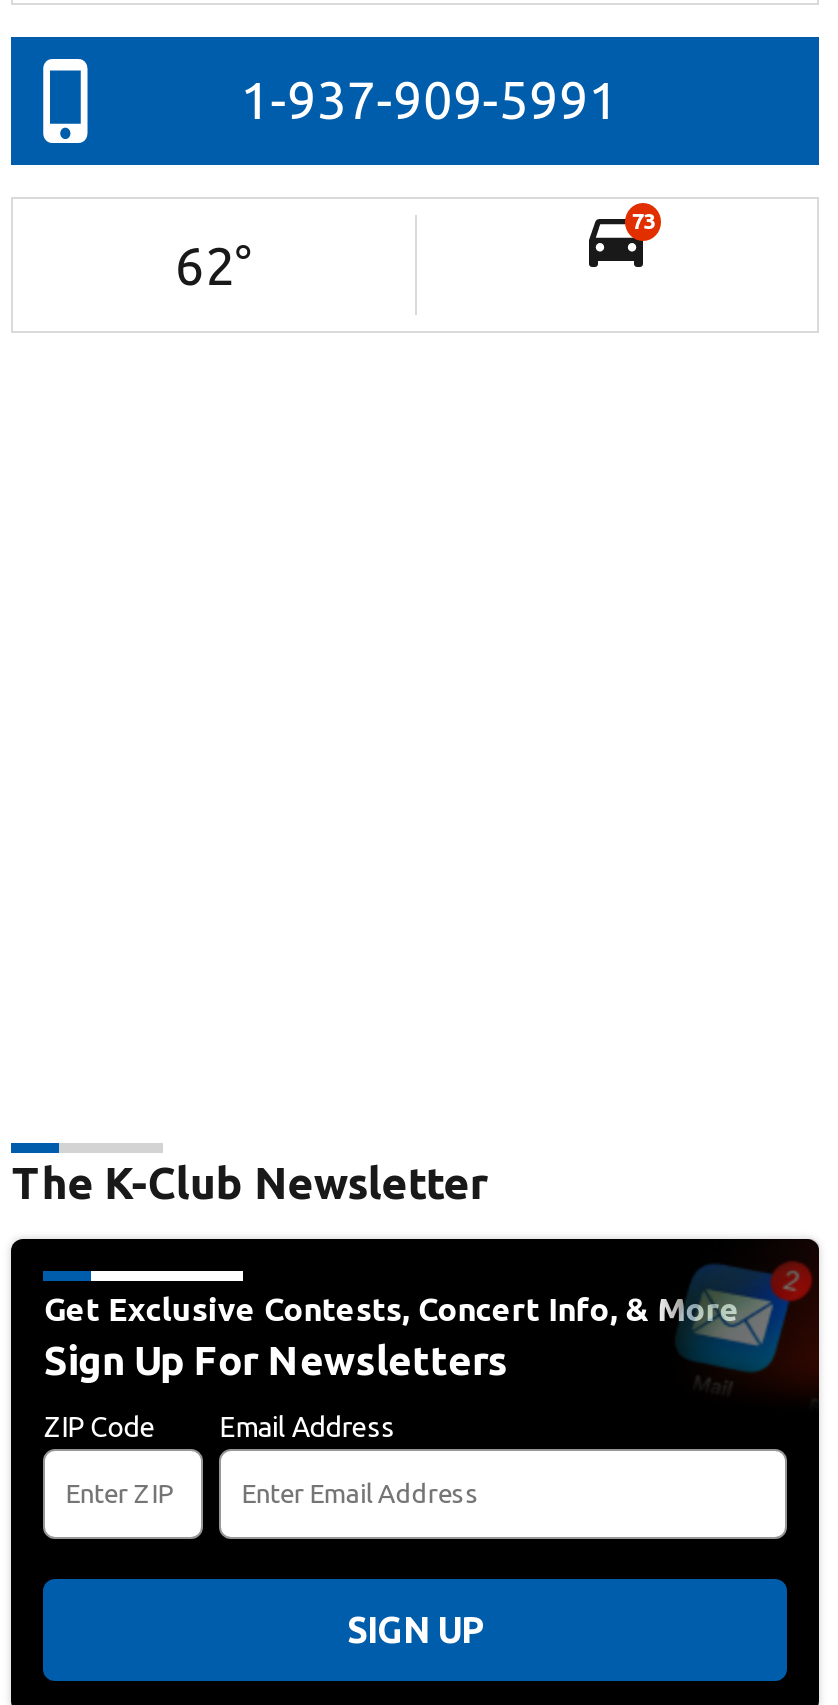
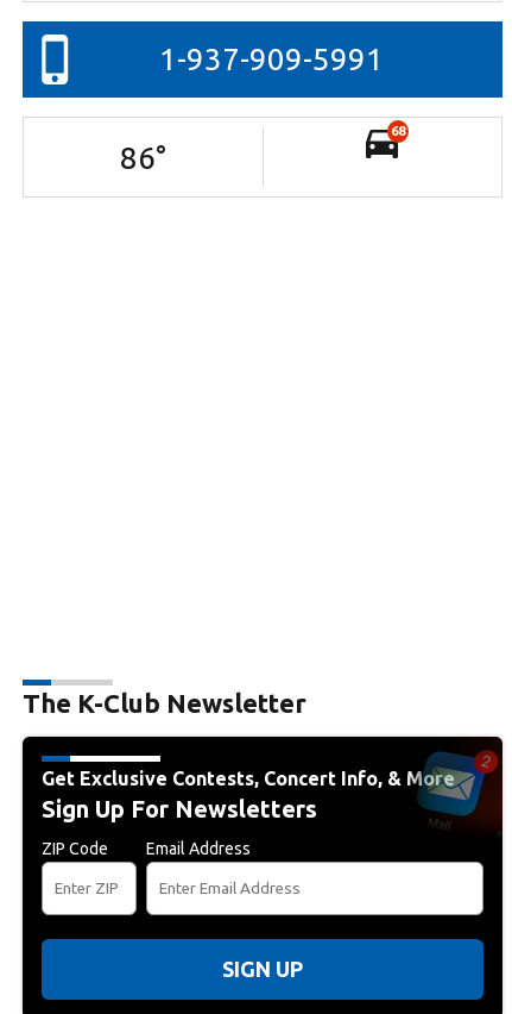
[632,209,656,233] 73 -> [391,124,406,138] 68
[175,236,253,294] 62° -> [120,140,166,175] 86°

